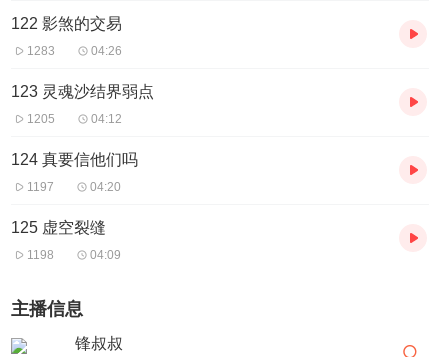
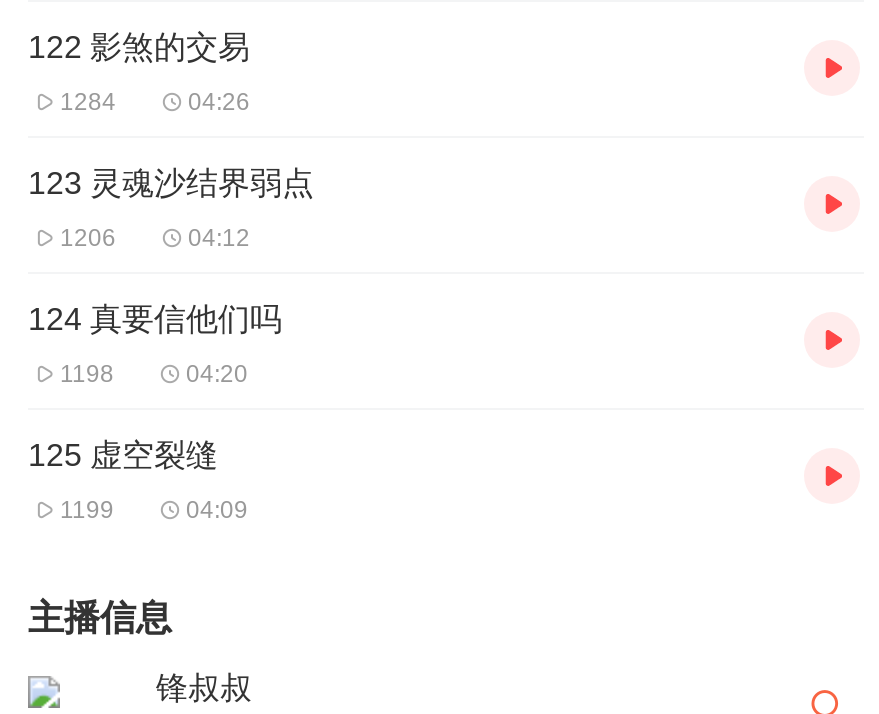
[27,44,55,58] 1283 -> [60,88,116,116] 1284
[27,112,55,126] 1205 -> [60,224,116,252] 1206
[27,180,54,194] 1197 -> [60,360,114,388] 1198
[27,248,54,262] 1198 -> [60,496,114,524] 1199

